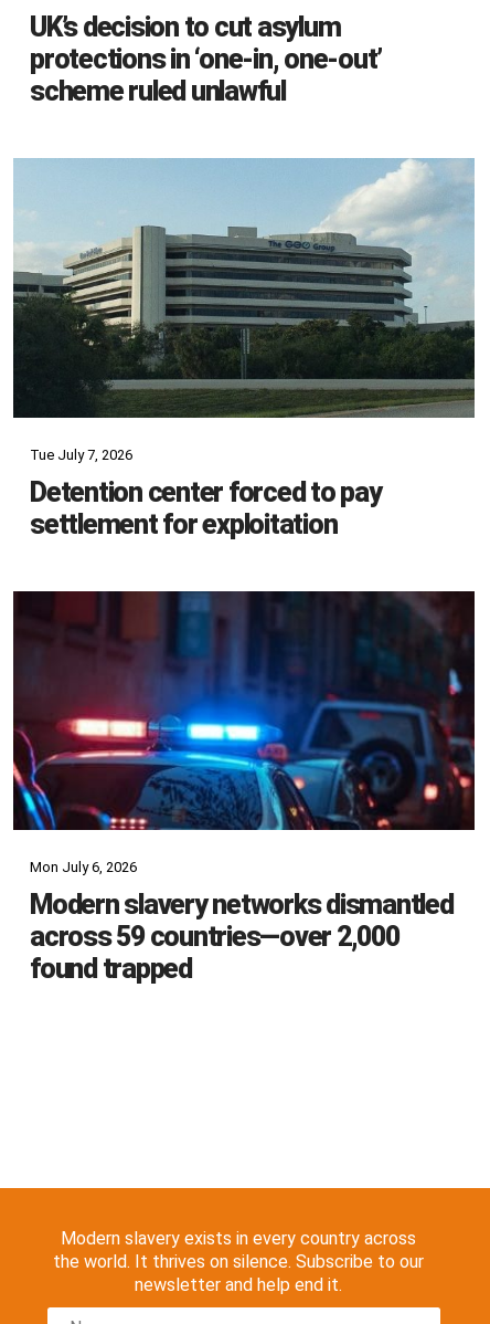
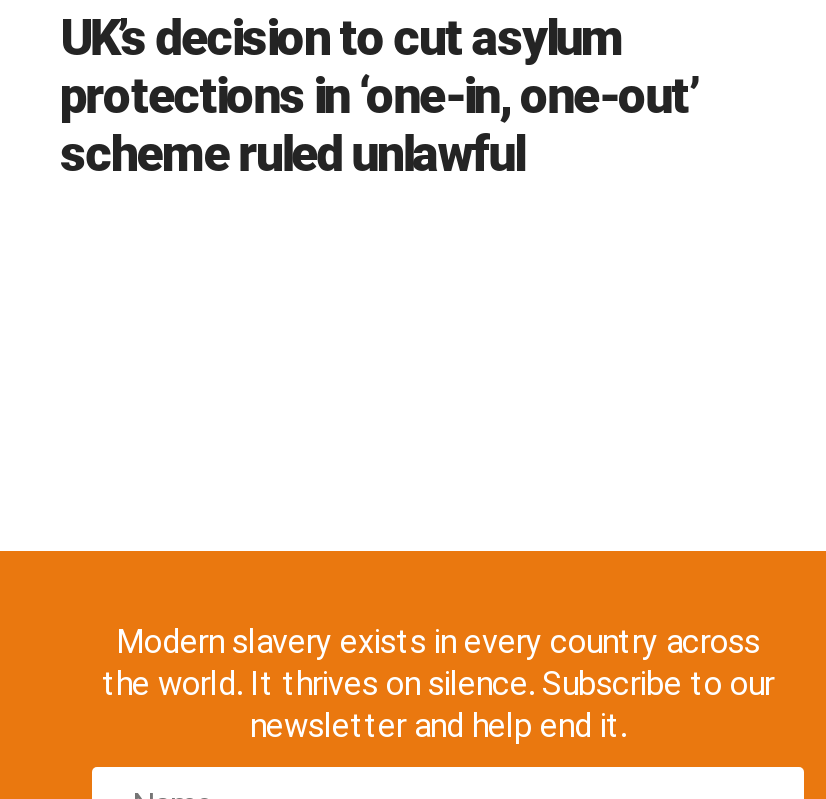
[12,157,476,540] [image] | Tue July 7, 2026 | Detention center forced to pay | settlement for exploitation -> none
[12,590,476,984] [image] | Mon July 6, 2026 | Modern slavery networks dismantled | across 59 countries—over 2,000 | found trapped -> none

